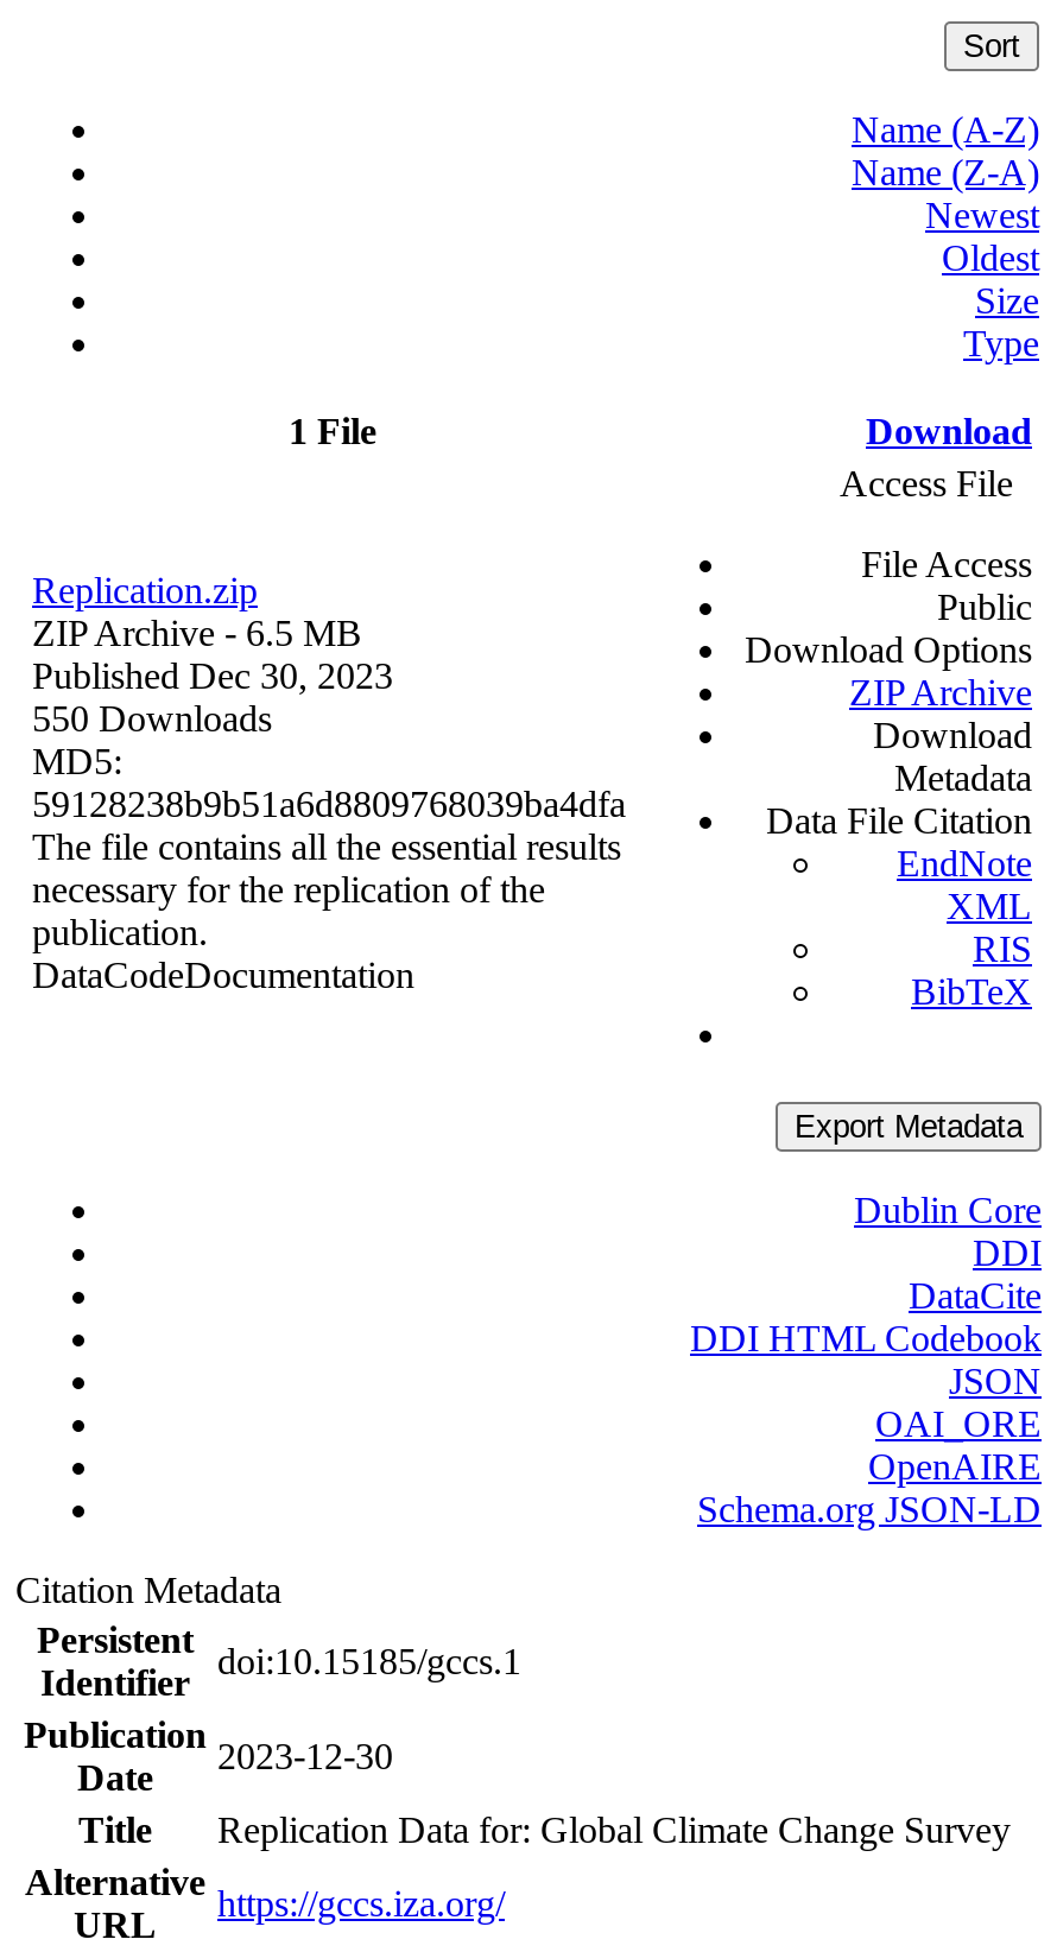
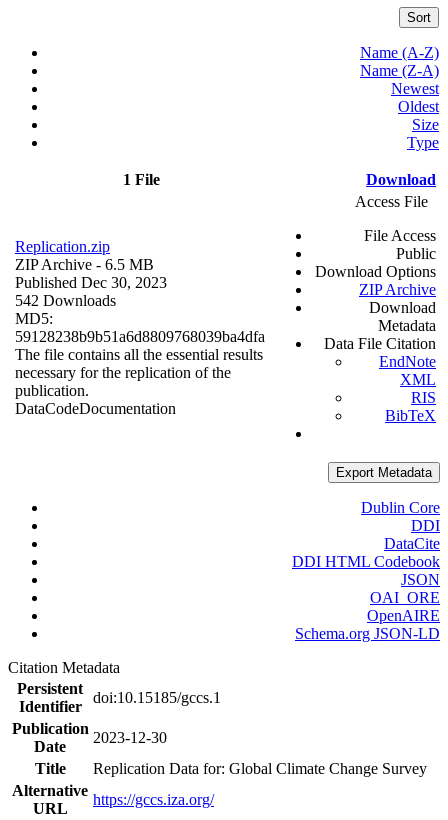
[32,699,272,739] 550 Downloads -> [15,292,116,309] 542 Downloads

